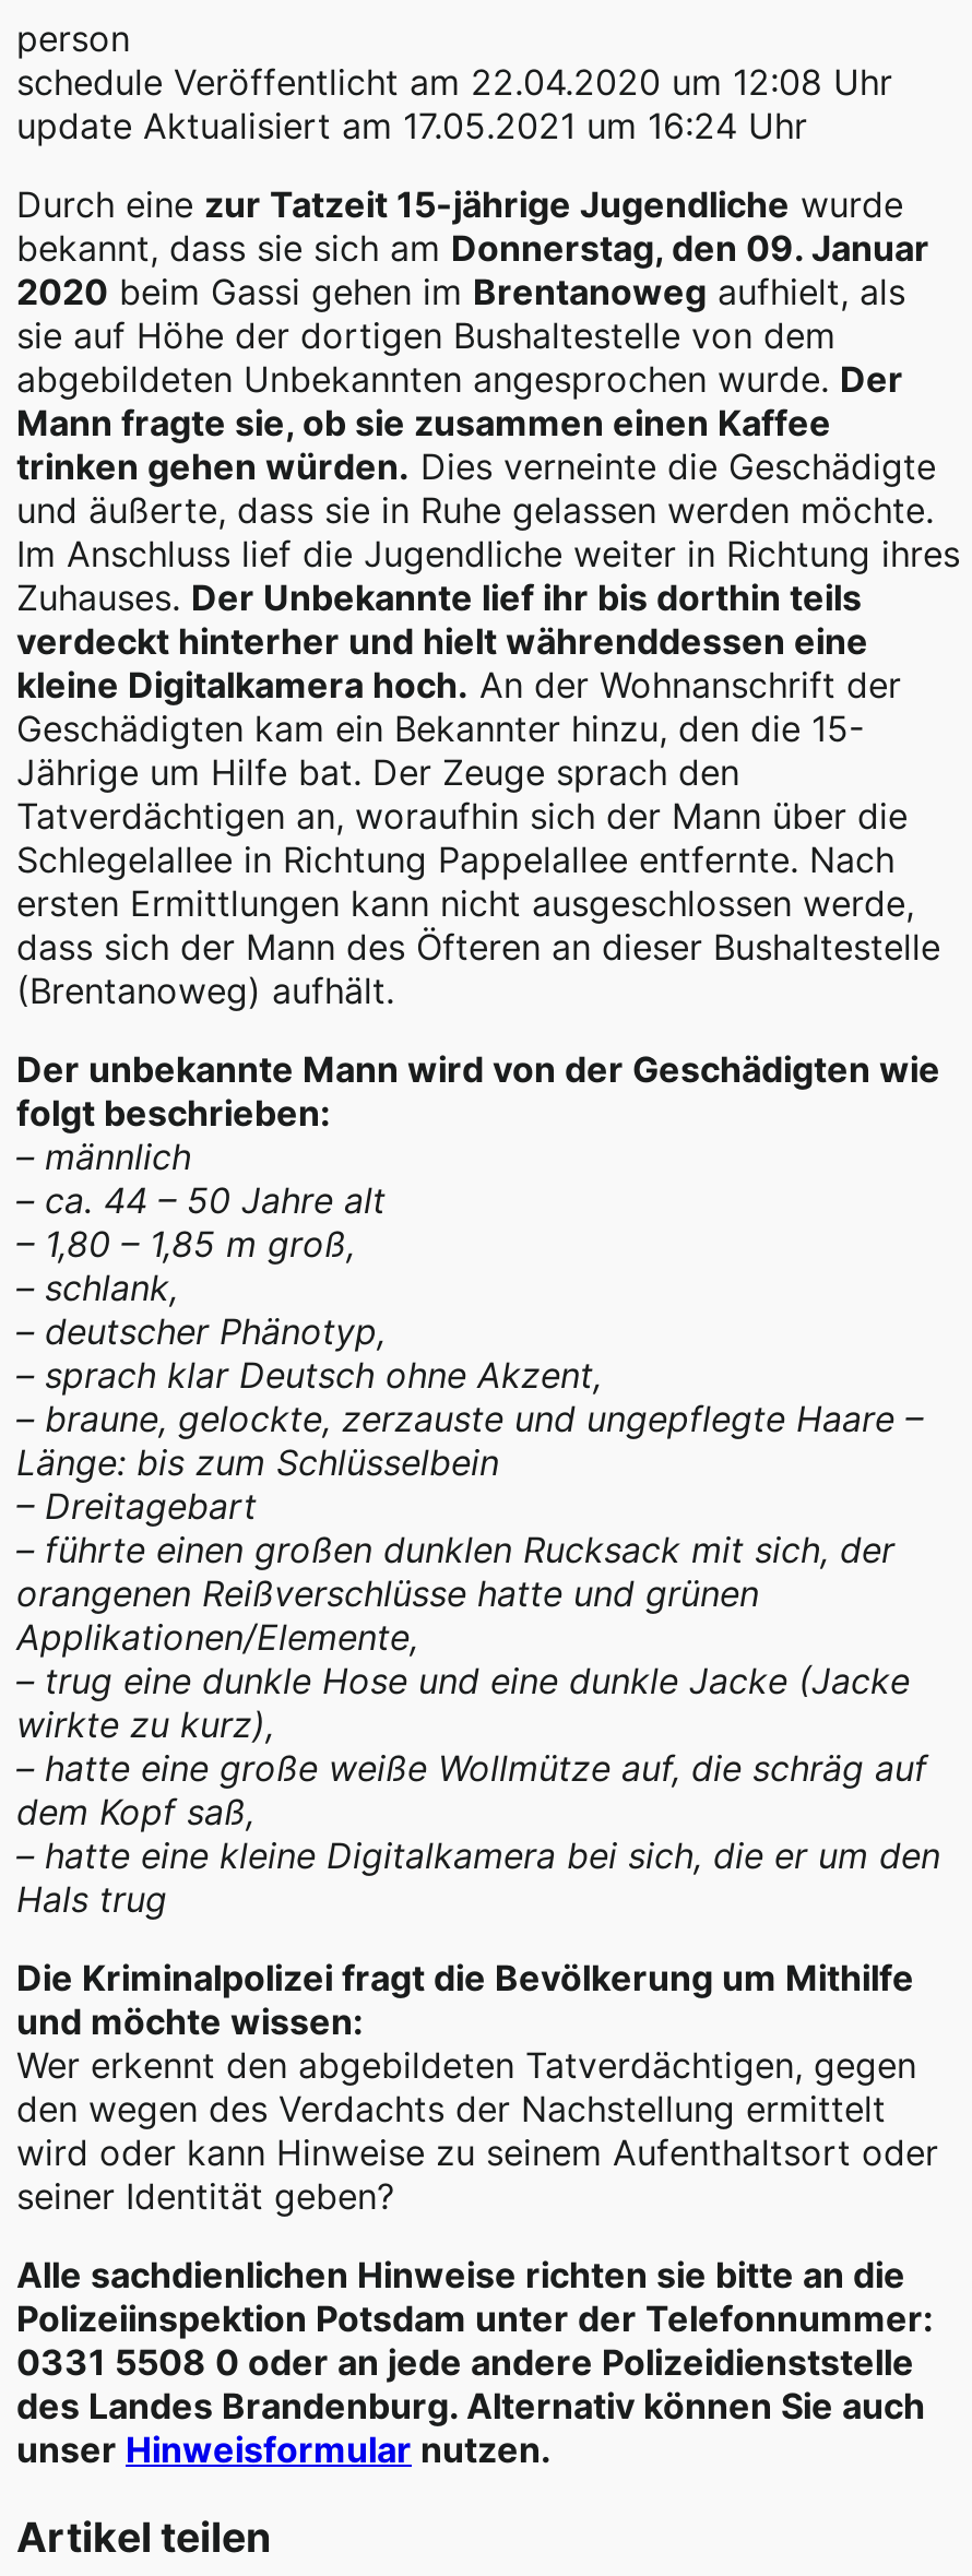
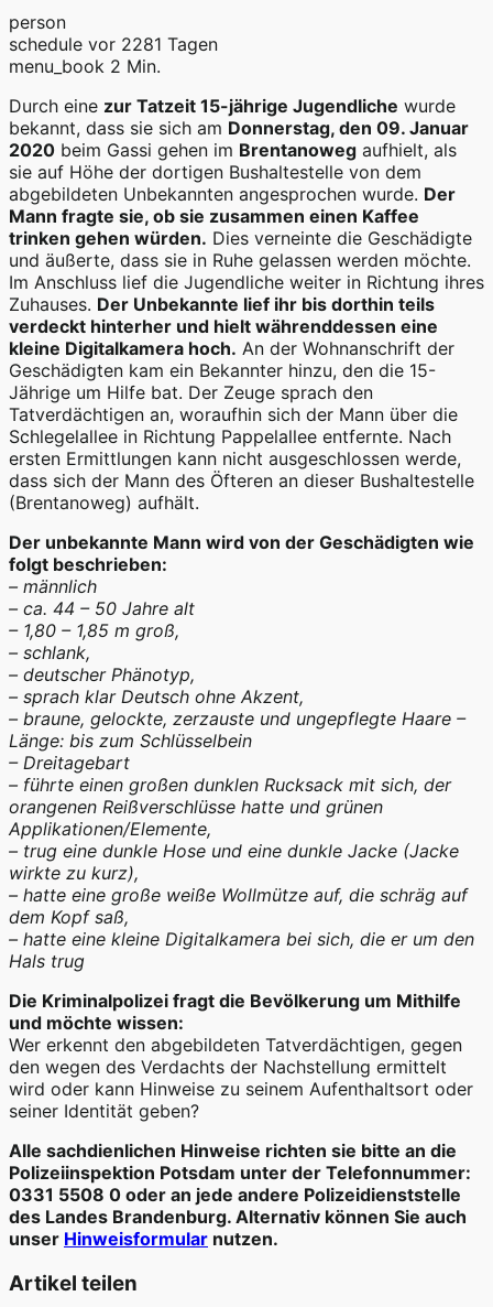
[16,60,892,147] schedule Veröffentlicht am 22.04.2020 um 12:08 Uhr | update Aktualisiert am 17.05.2021 um 16:24 Uhr -> [9,33,218,77] schedule vor 2281 Tagen | menu_book 2 Min.

